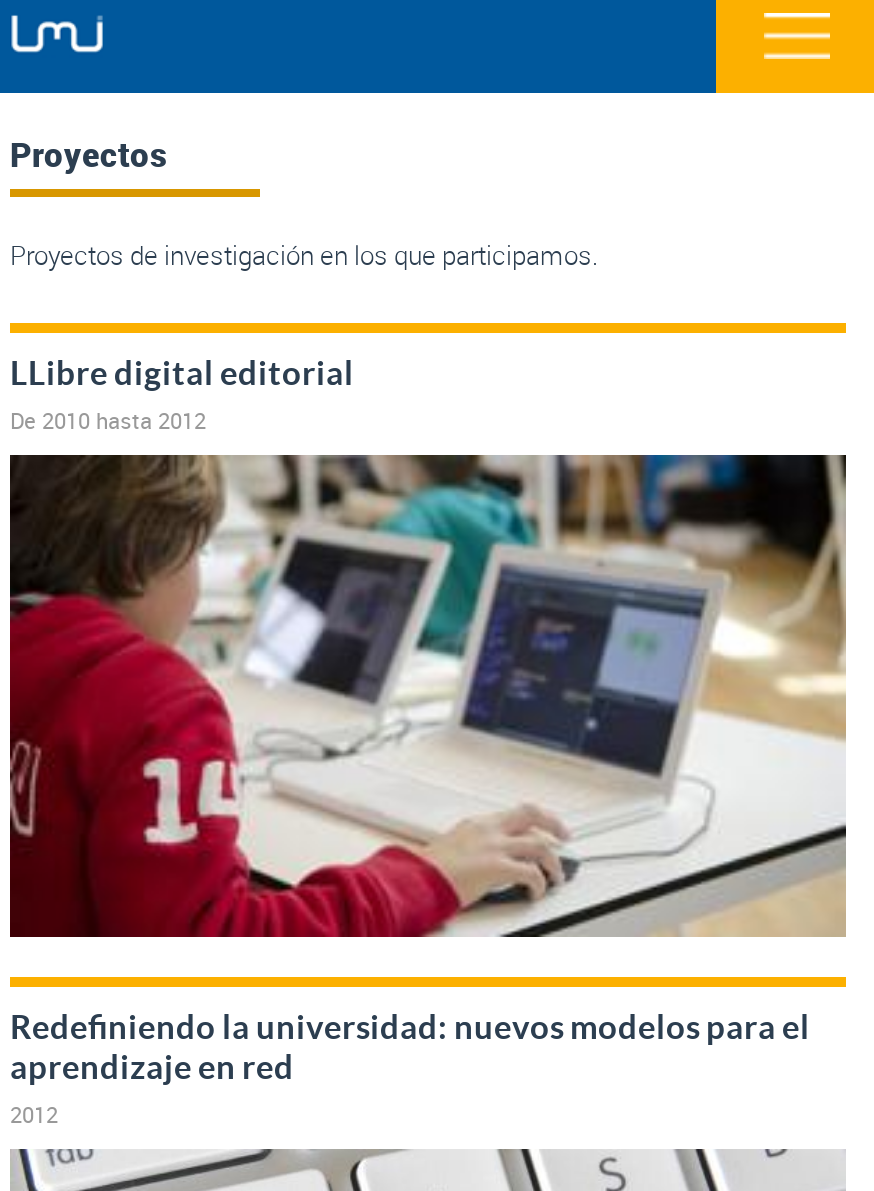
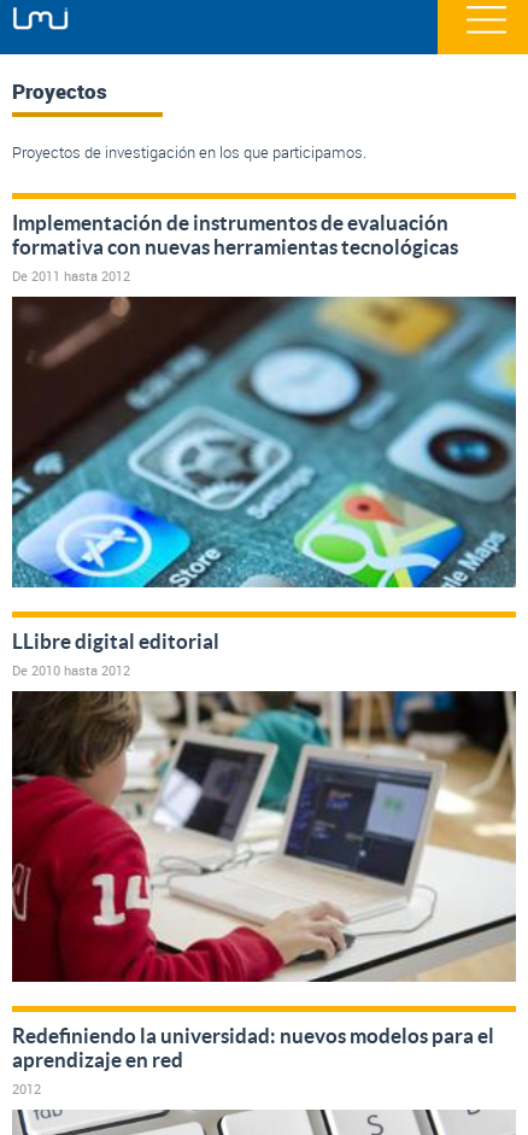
none -> [11,211,517,589] [image] | Implementación de instrumentos de evaluación | formativa con nuevas herramientas tecnológicas | De 2011 hasta 2012

